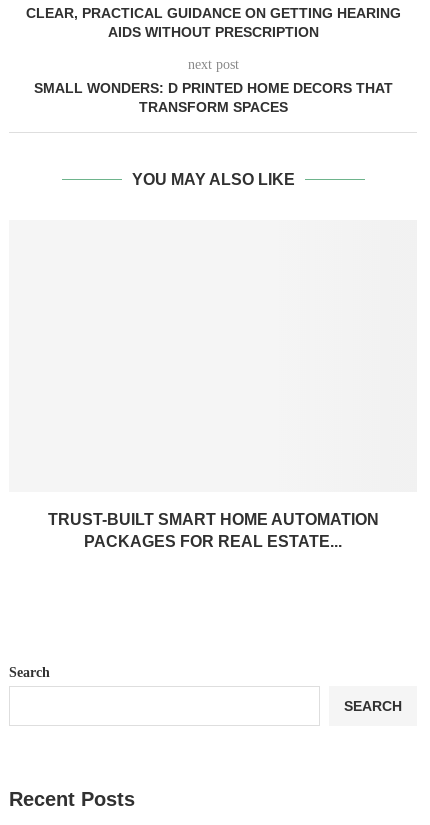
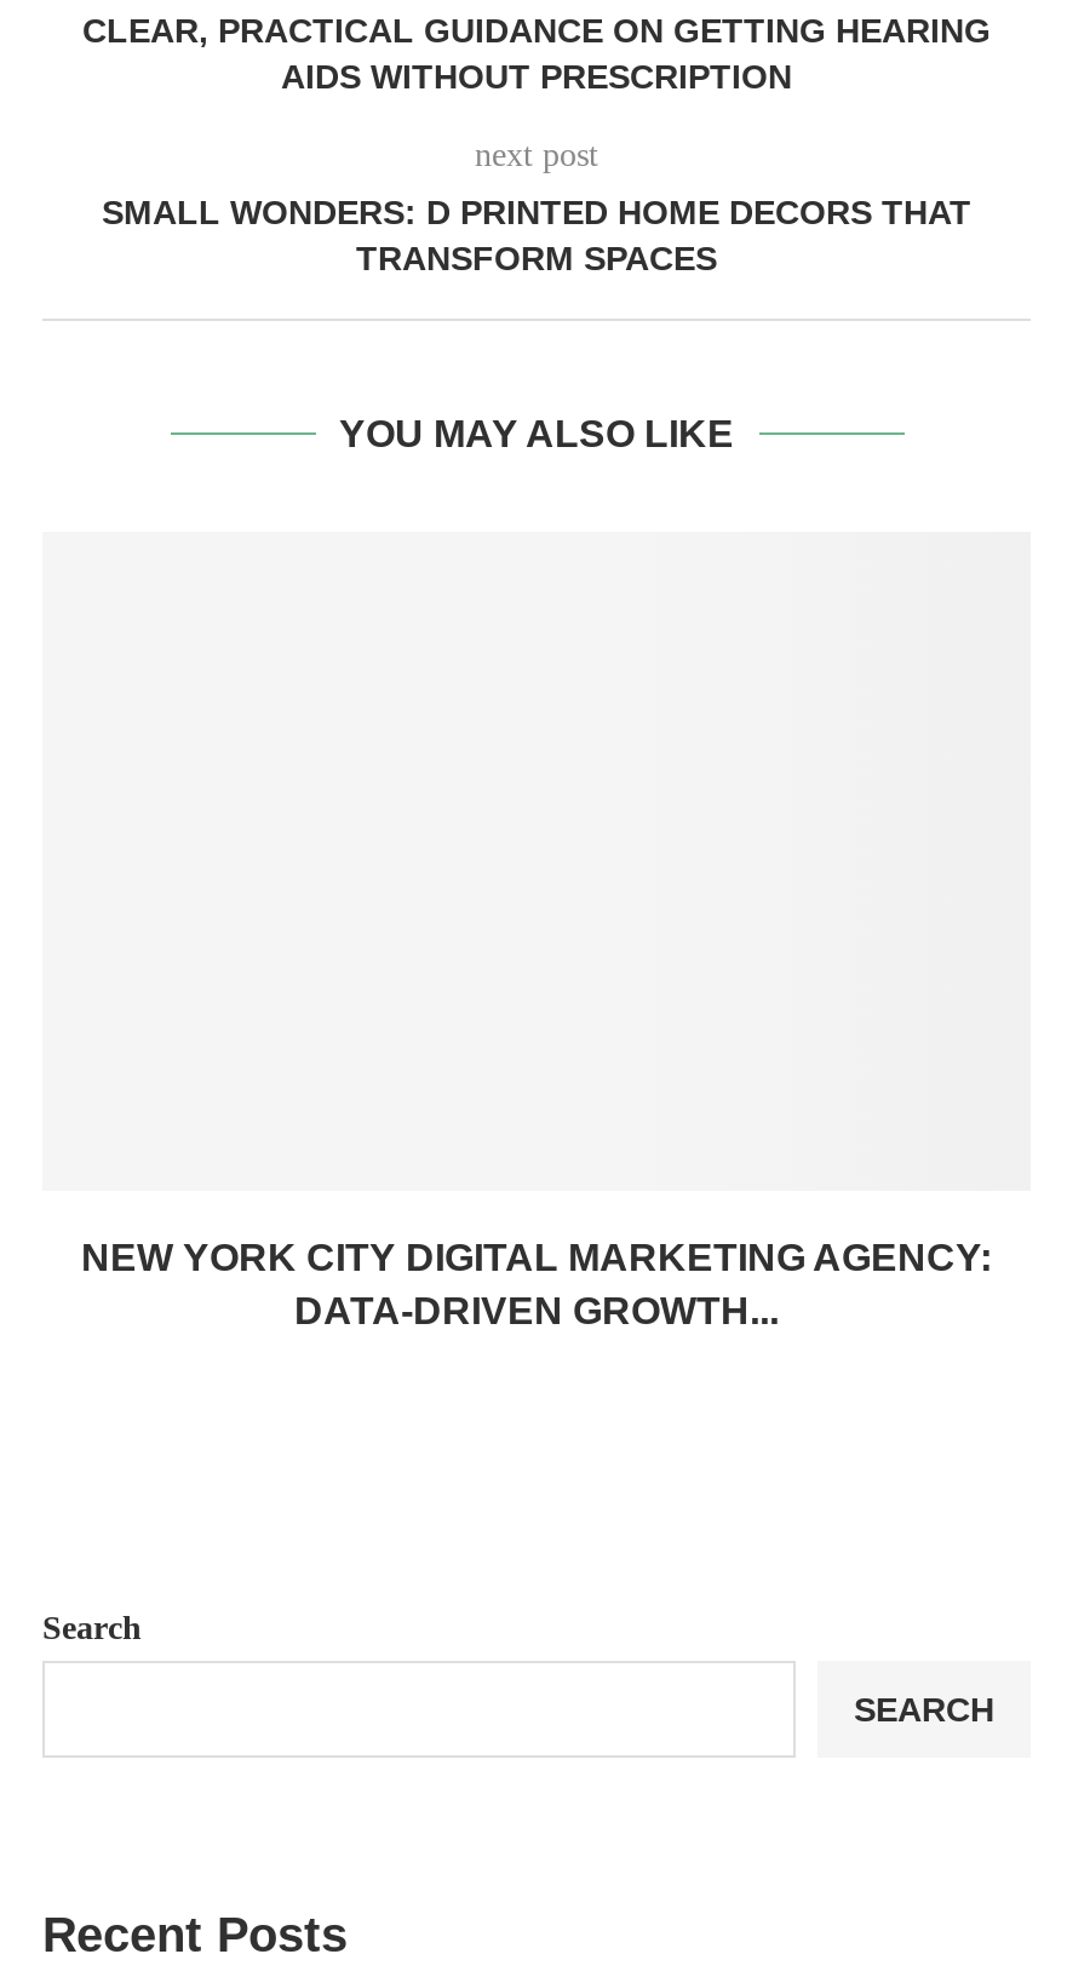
[47,511,378,550] TRUST-BUILT SMART HOME AUTOMATION | PACKAGES FOR REAL ESTATE... -> [81,1237,992,1331] NEW YORK CITY DIGITAL MARKETING AGENCY: | DATA-DRIVEN GROWTH...

